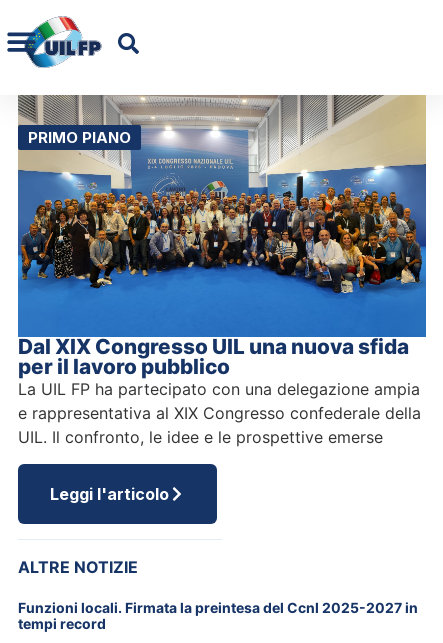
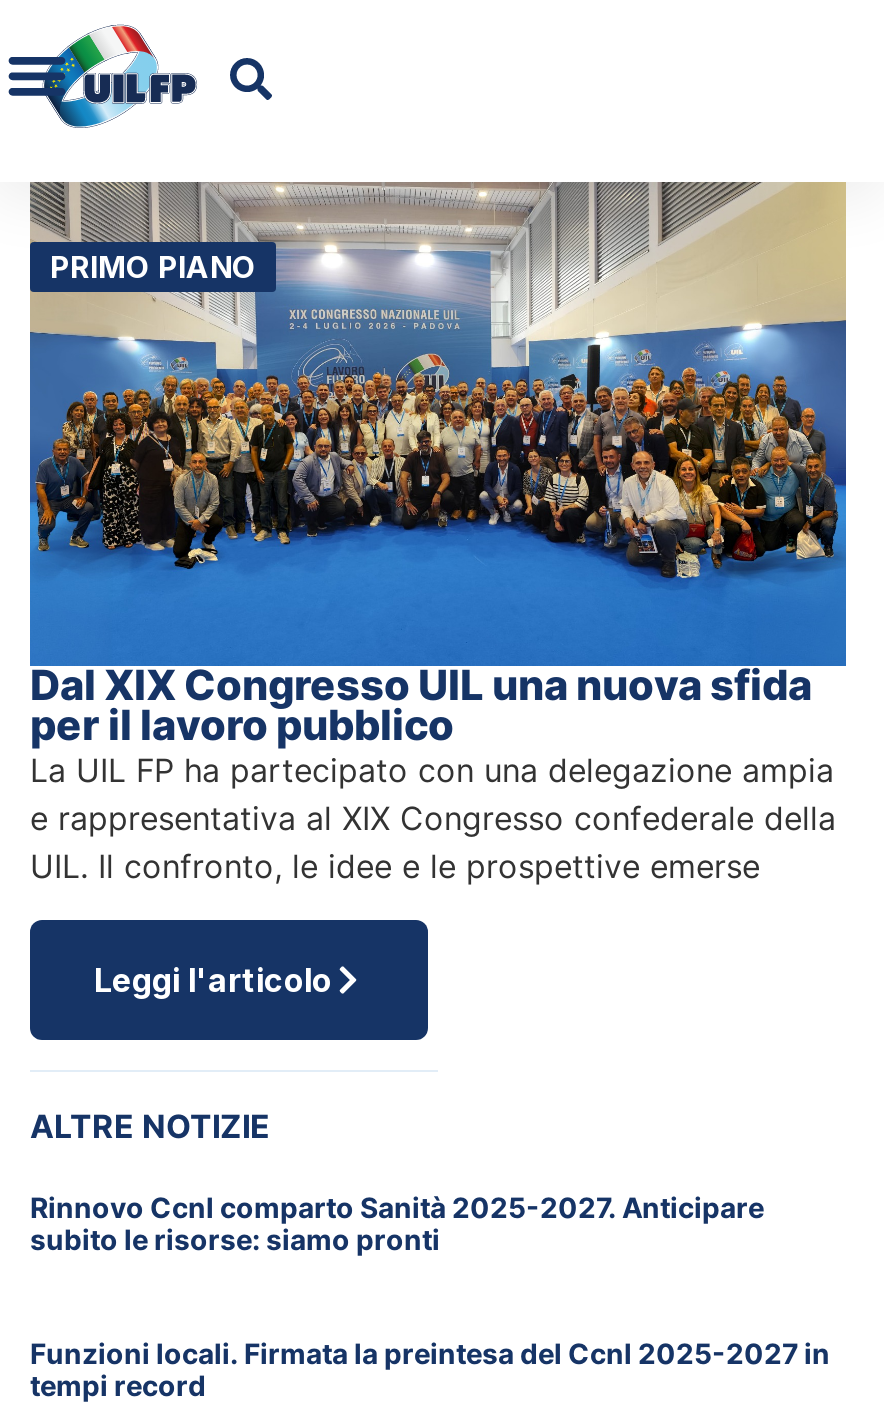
none -> [30,1189,764,1255] Rinnovo Ccnl comparto Sanità 2025-2027. Anticipare | subito le risorse: siamo pronti

